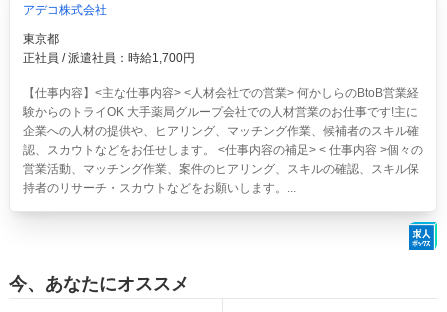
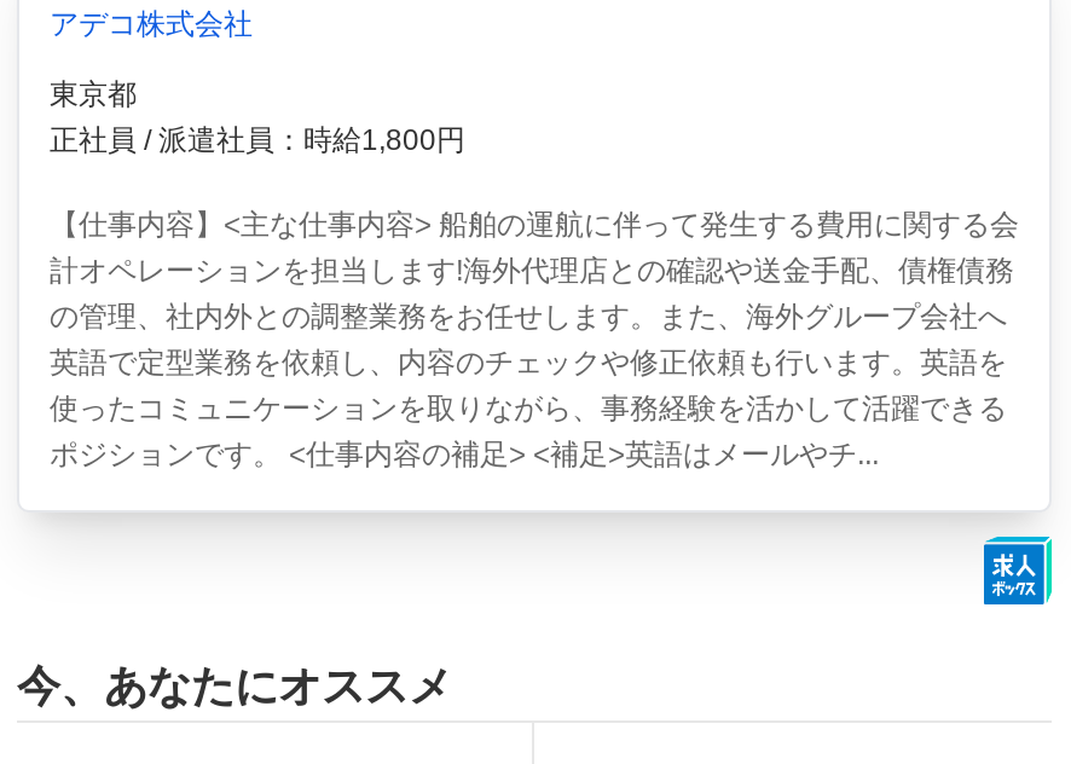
[22,51,194,65] 正社員 / 派遣社員：時給1,700円 -> [50,124,465,158] 正社員 / 派遣社員：時給1,800円
[22,86,422,195] 【仕事内容】<主な仕事内容> <人材会社での営業> 何かしらのBtoB営業経 | 験からのトライOK 大手薬局グループ会社での人材営業のお仕事です!主に | 企業への人材の提供や、ヒアリング、マッチング作業、候補者のスキル確 | 認、スカウトなどをお任せします。 <仕事内容の補足> < 仕事内容 >個々の | 営業活動、マッチング作業、案件のヒアリング、スキルの確認、スキル保 | 持者のリサーチ・スカウトなどをお願いします。... -> [50,209,1019,472] 【仕事内容】<主な仕事内容> 船舶の運航に伴って発生する費用に関する会 | 計オペレーションを担当します!海外代理店との確認や送金手配、債権債務 | の管理、社内外との調整業務をお任せします。また、海外グループ会社へ | 英語で定型業務を依頼し、内容のチェックや修正依頼も行います。英語を | 使ったコミュニケーションを取りながら、事務経験を活かして活躍できる | ポジションです。 <仕事内容の補足> <補足>英語はメールやチ...

